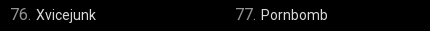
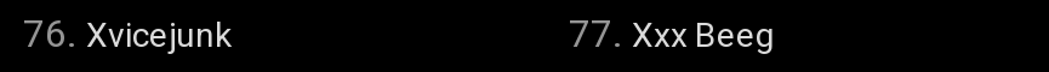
[235,5,328,24] 77. Pornbomb -> [569,11,775,56] 77. Xxx Beeg

